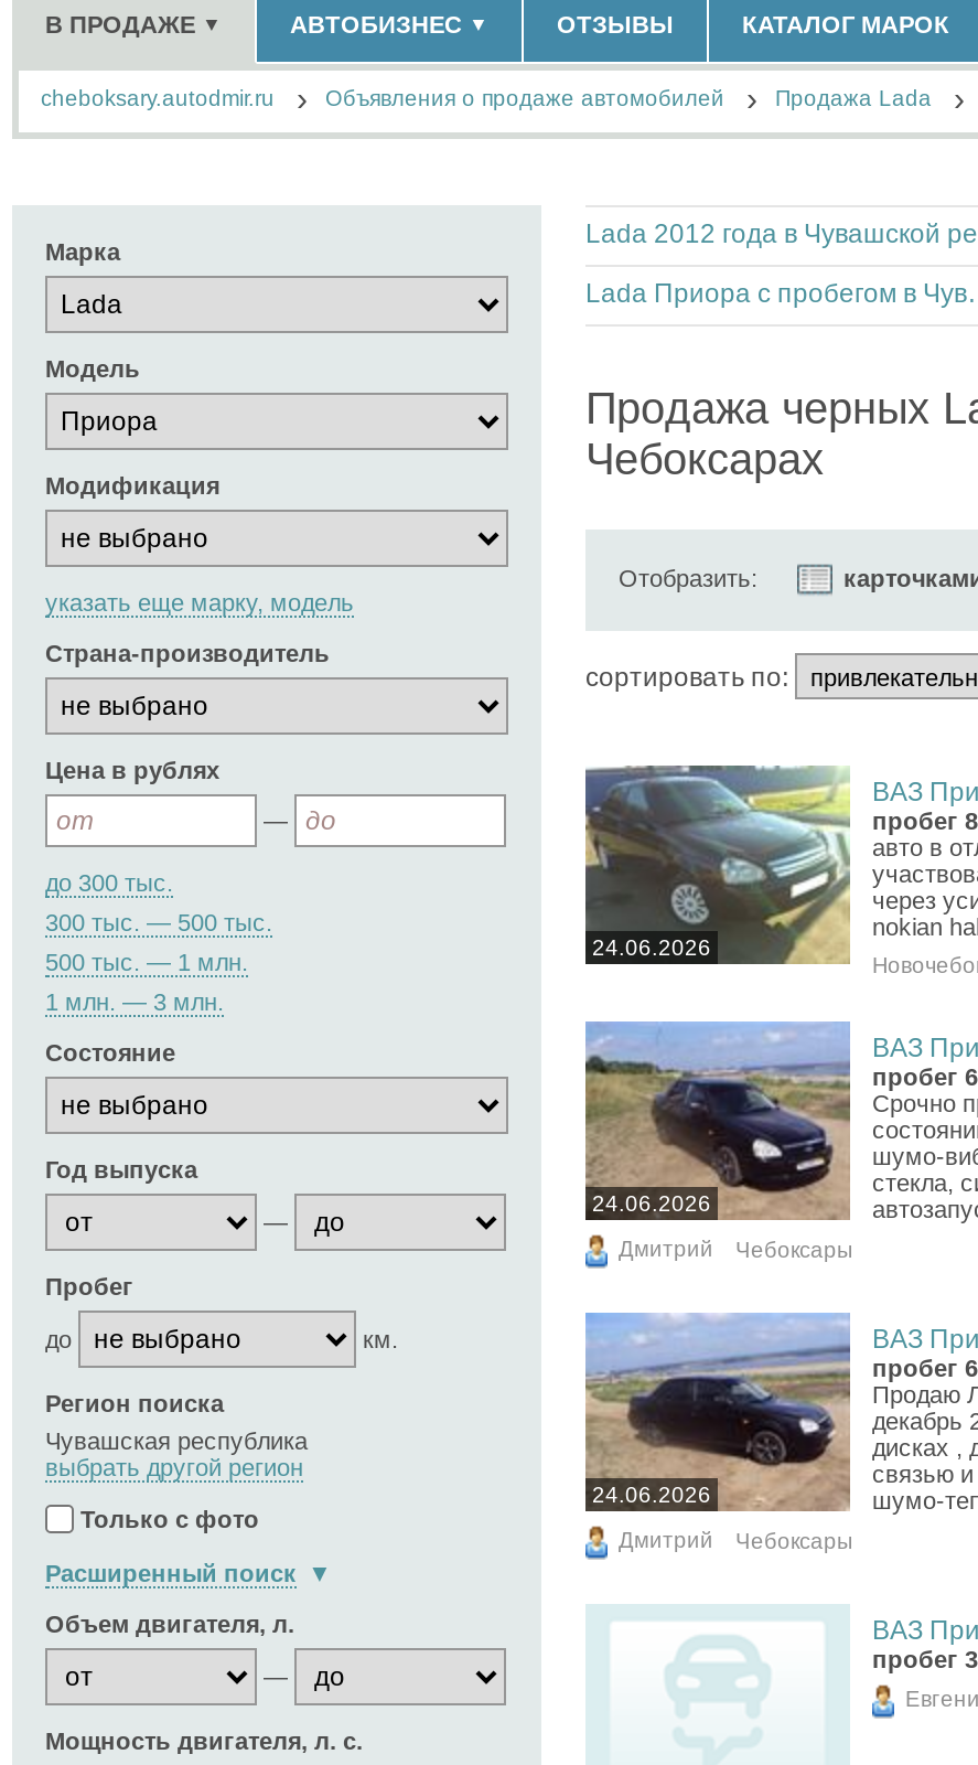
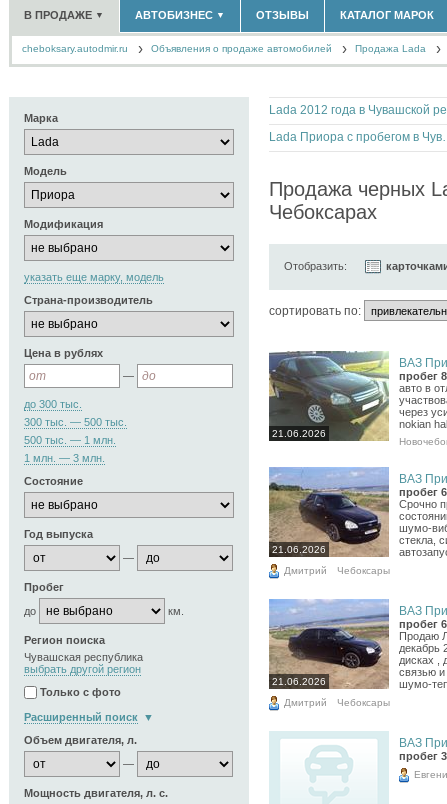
[592,935,711,960] 24.06.2026 -> [272,428,326,439] 21.06.2026
[592,1191,711,1215] 24.06.2026 -> [272,544,326,555] 21.06.2026
[592,1482,711,1507] 24.06.2026 -> [272,676,326,687] 21.06.2026

